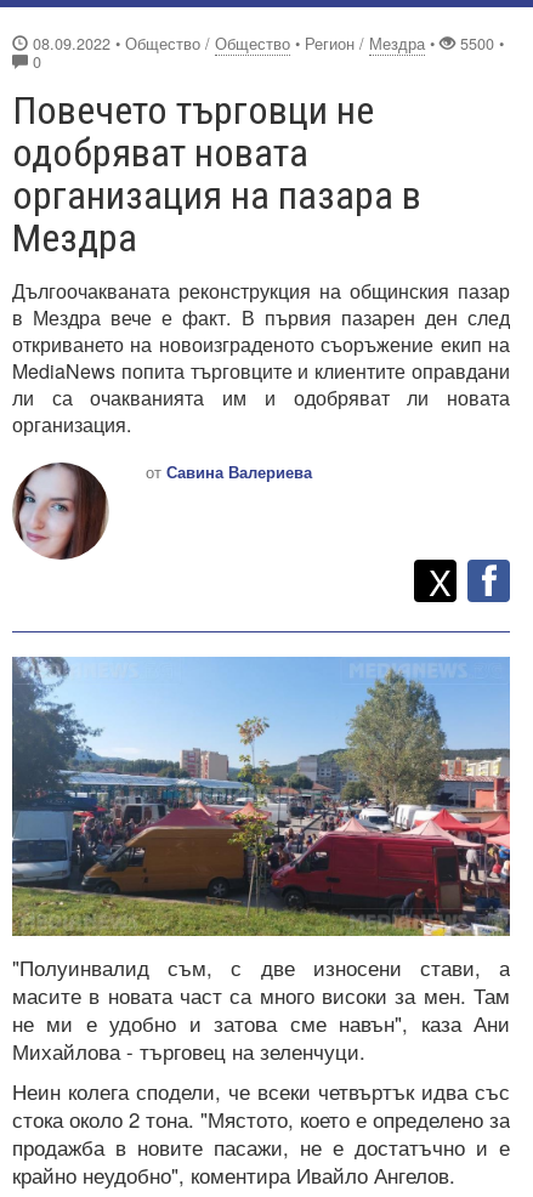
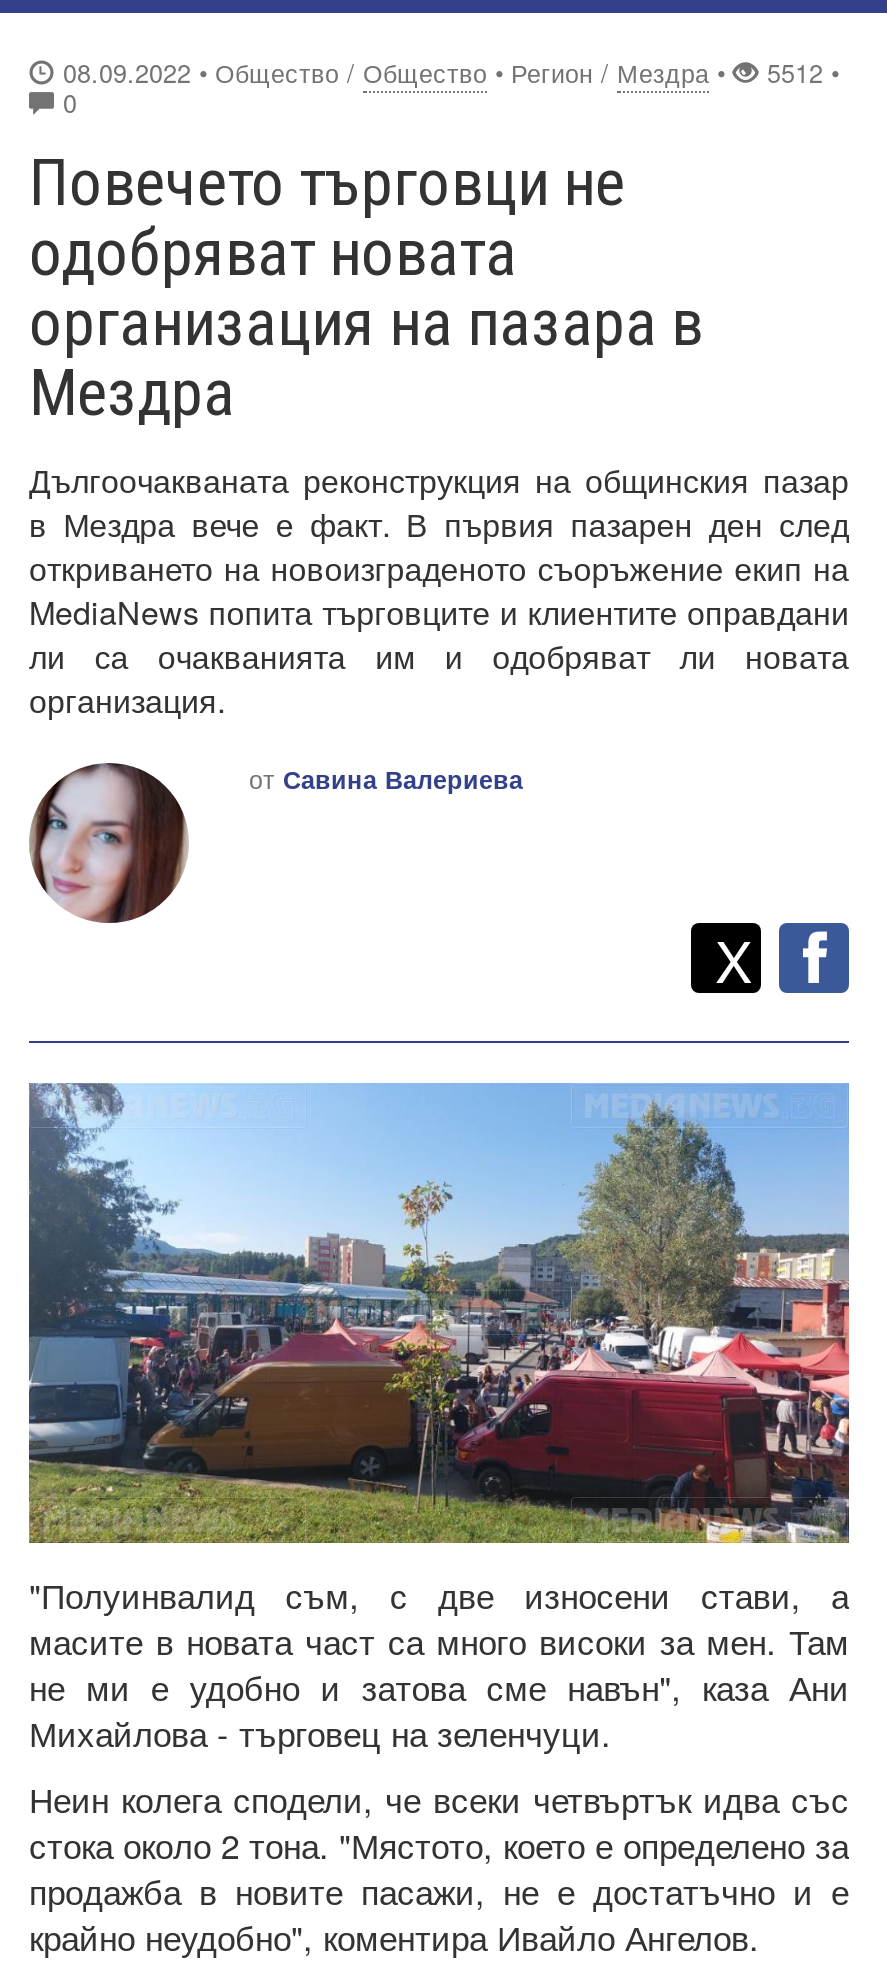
[33,32,504,54] 08.09.2022 • Общество / Общество • Регион / Мездра • 5500 • -> [63,54,839,90] 08.09.2022 • Общество / Общество • Регион / Мездра • 5512 •

